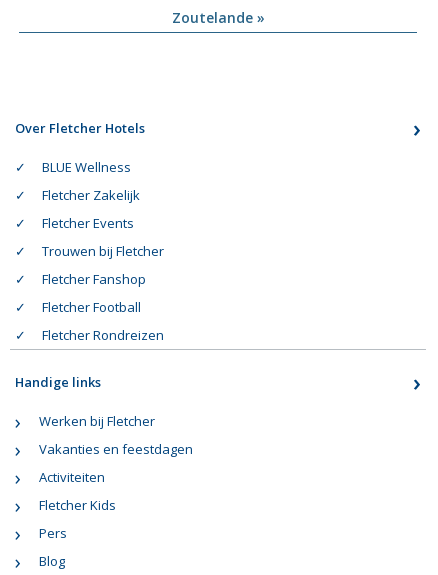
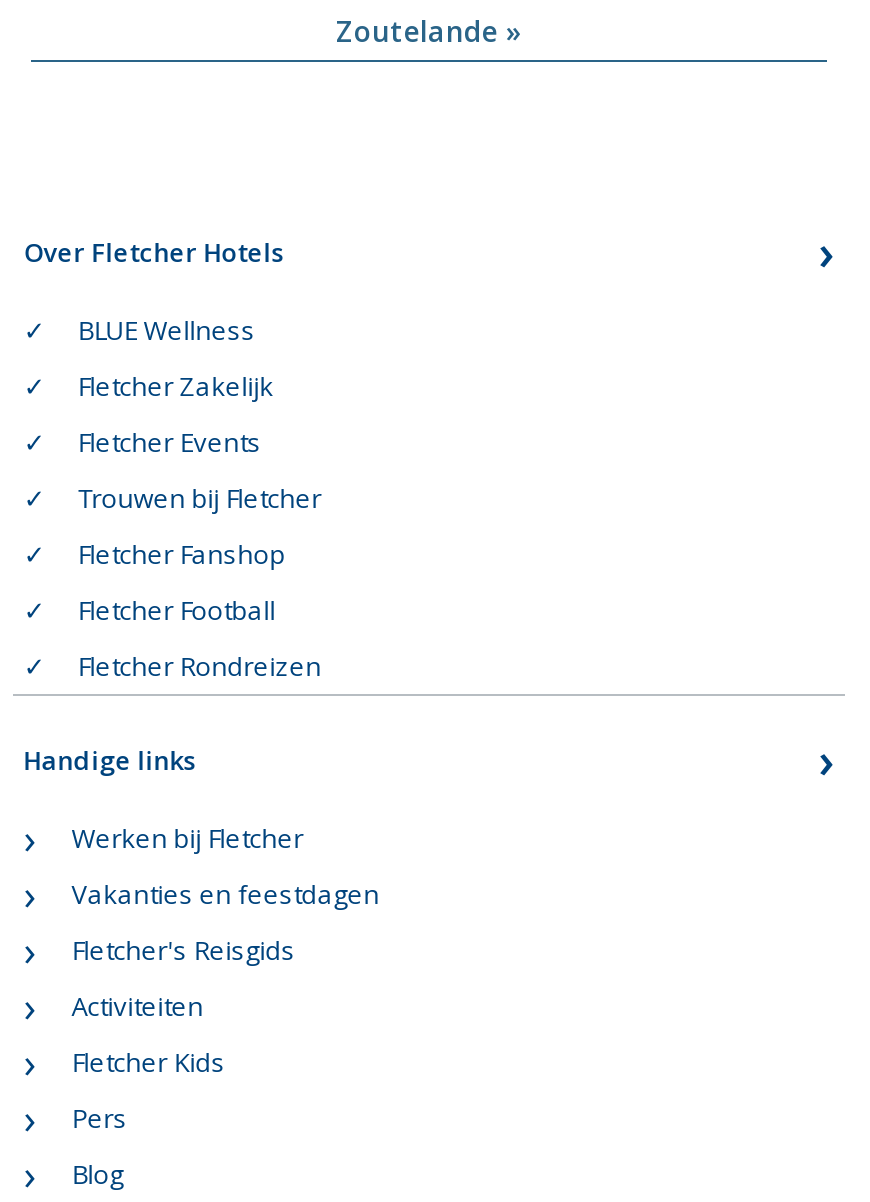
none -> [71,931,295,967] Fletcher's Reisgids

